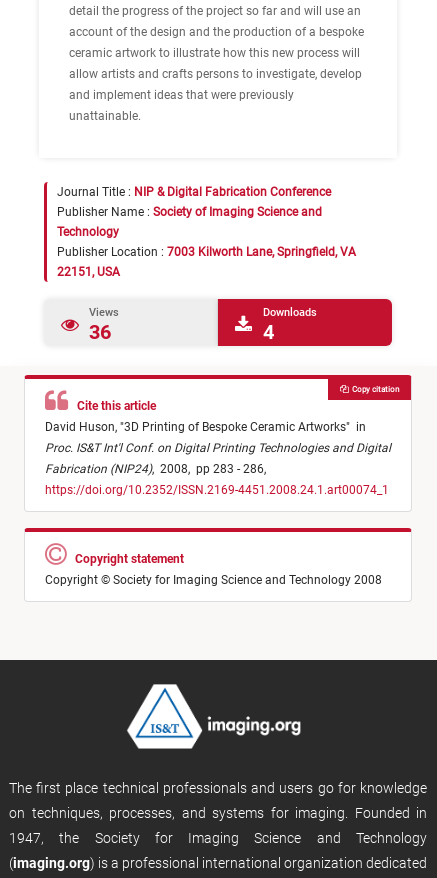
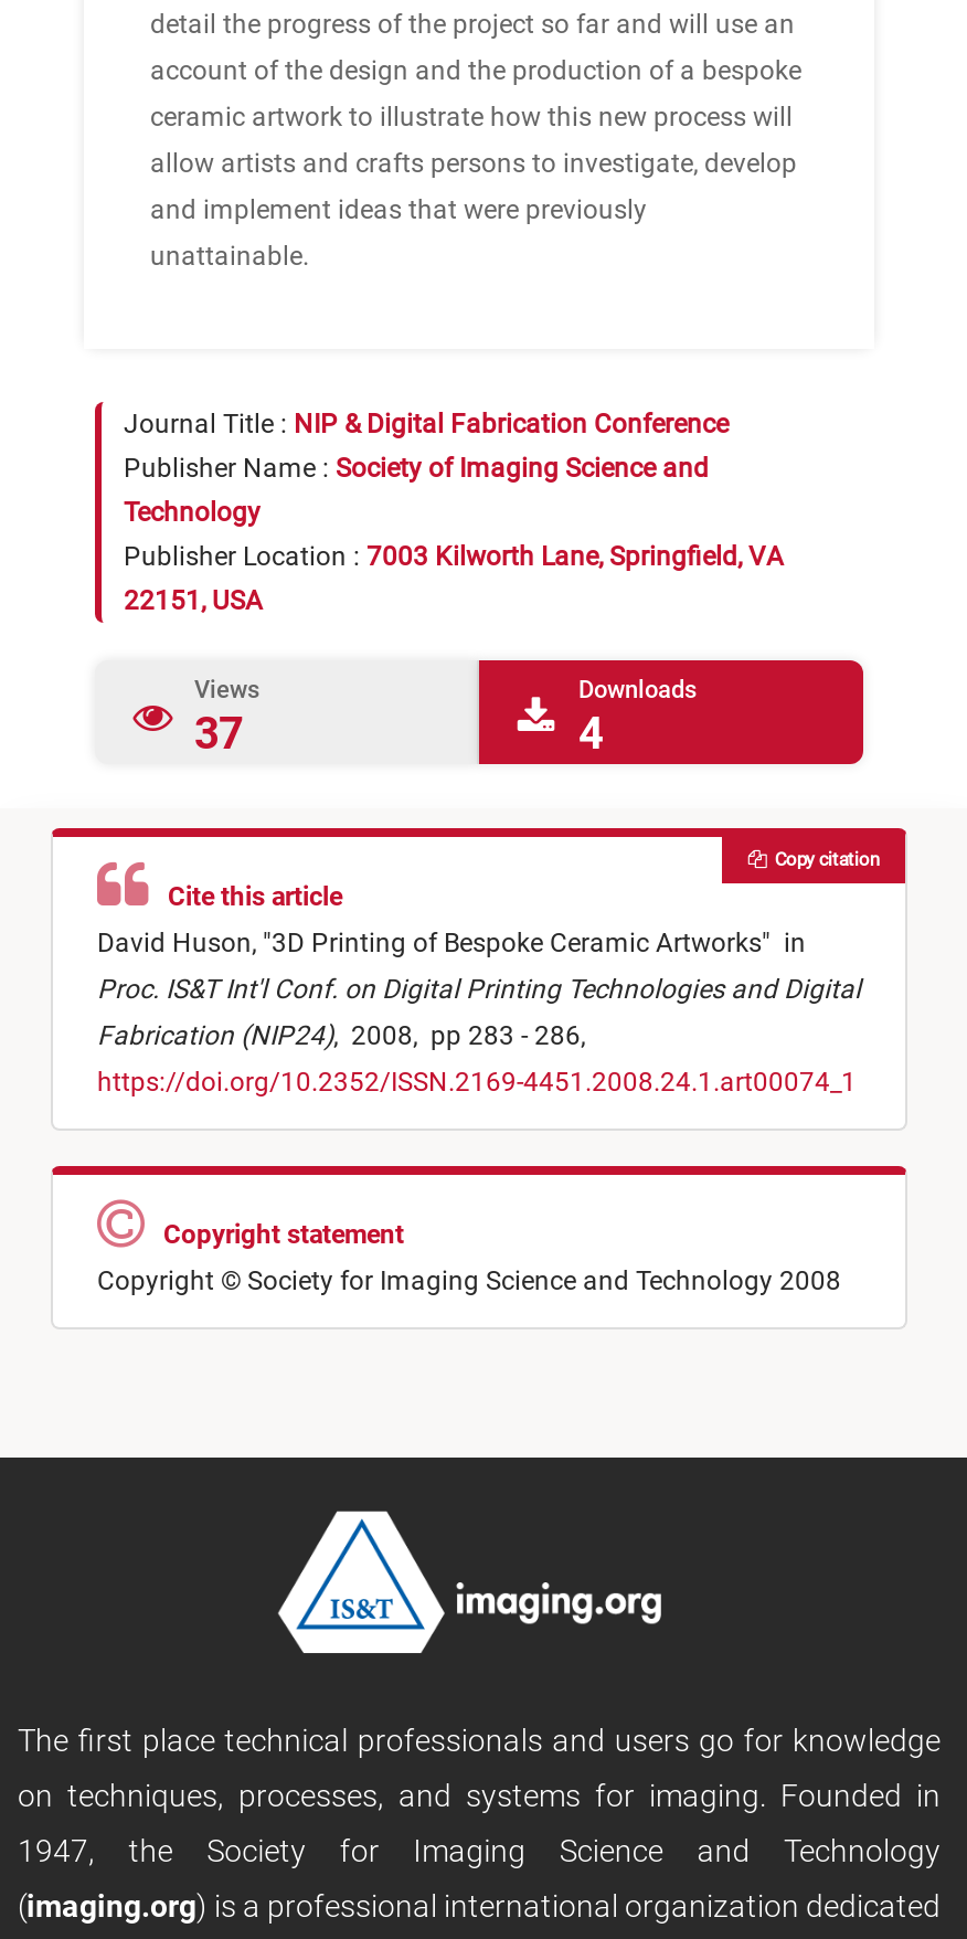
[89,320,111,344] 36 -> [194,707,243,760] 37

